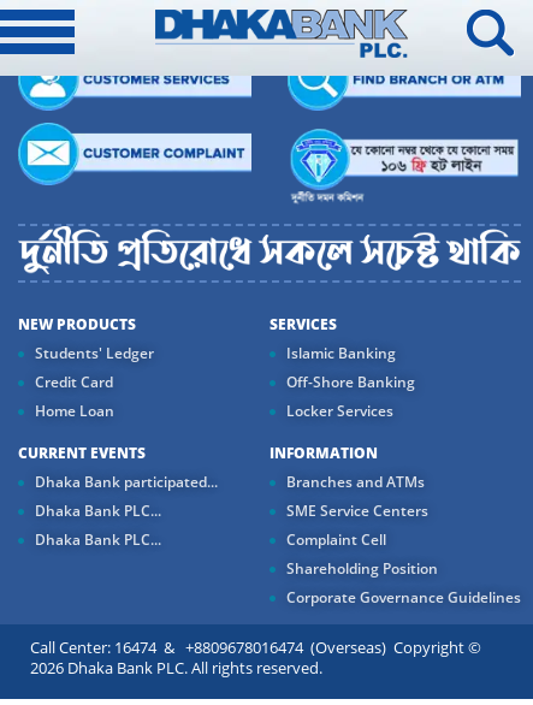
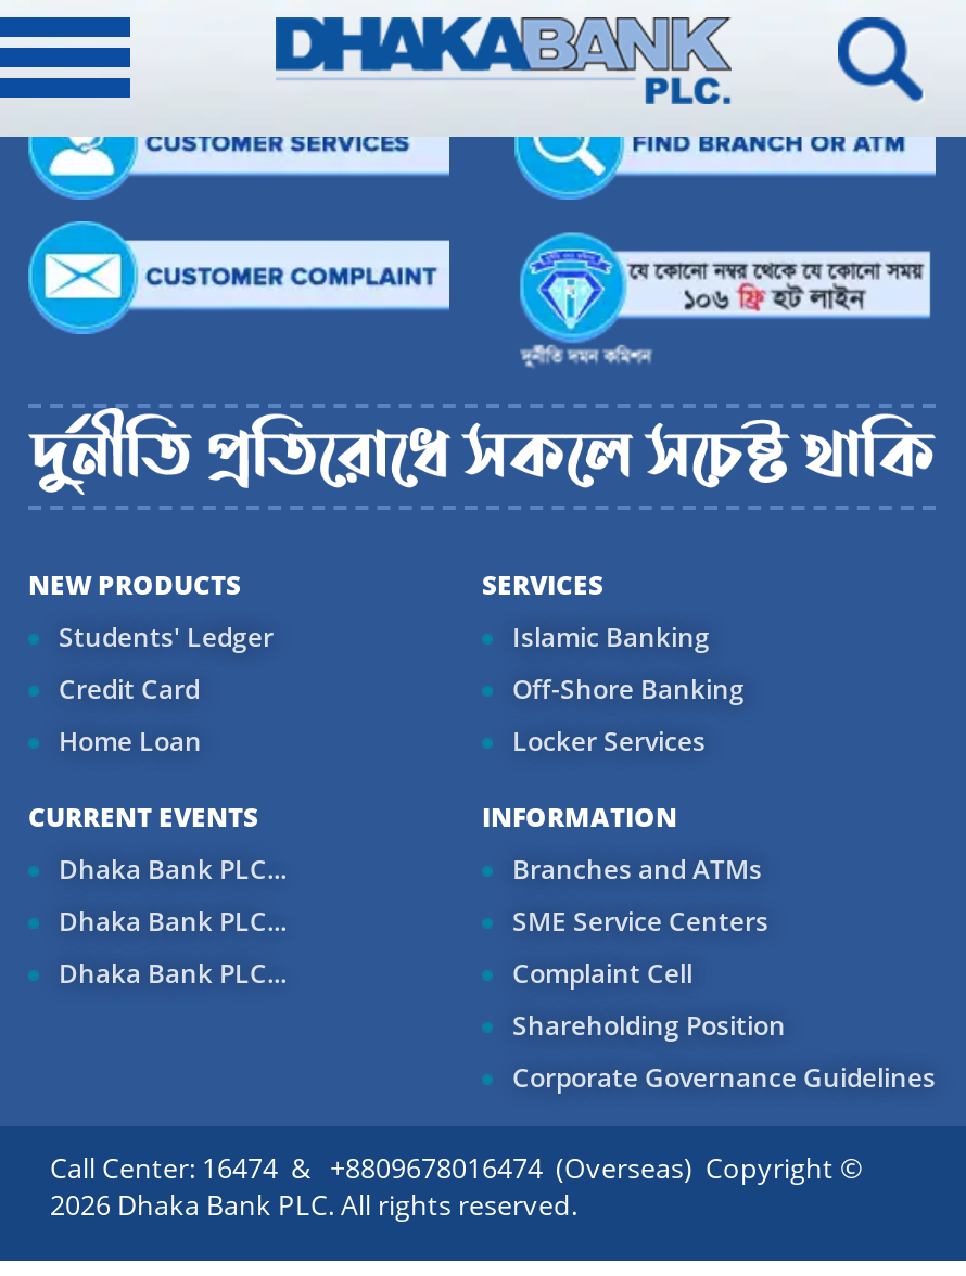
[35,472,218,492] Dhaka Bank participated... -> [59,851,287,888] Dhaka Bank PLC...

